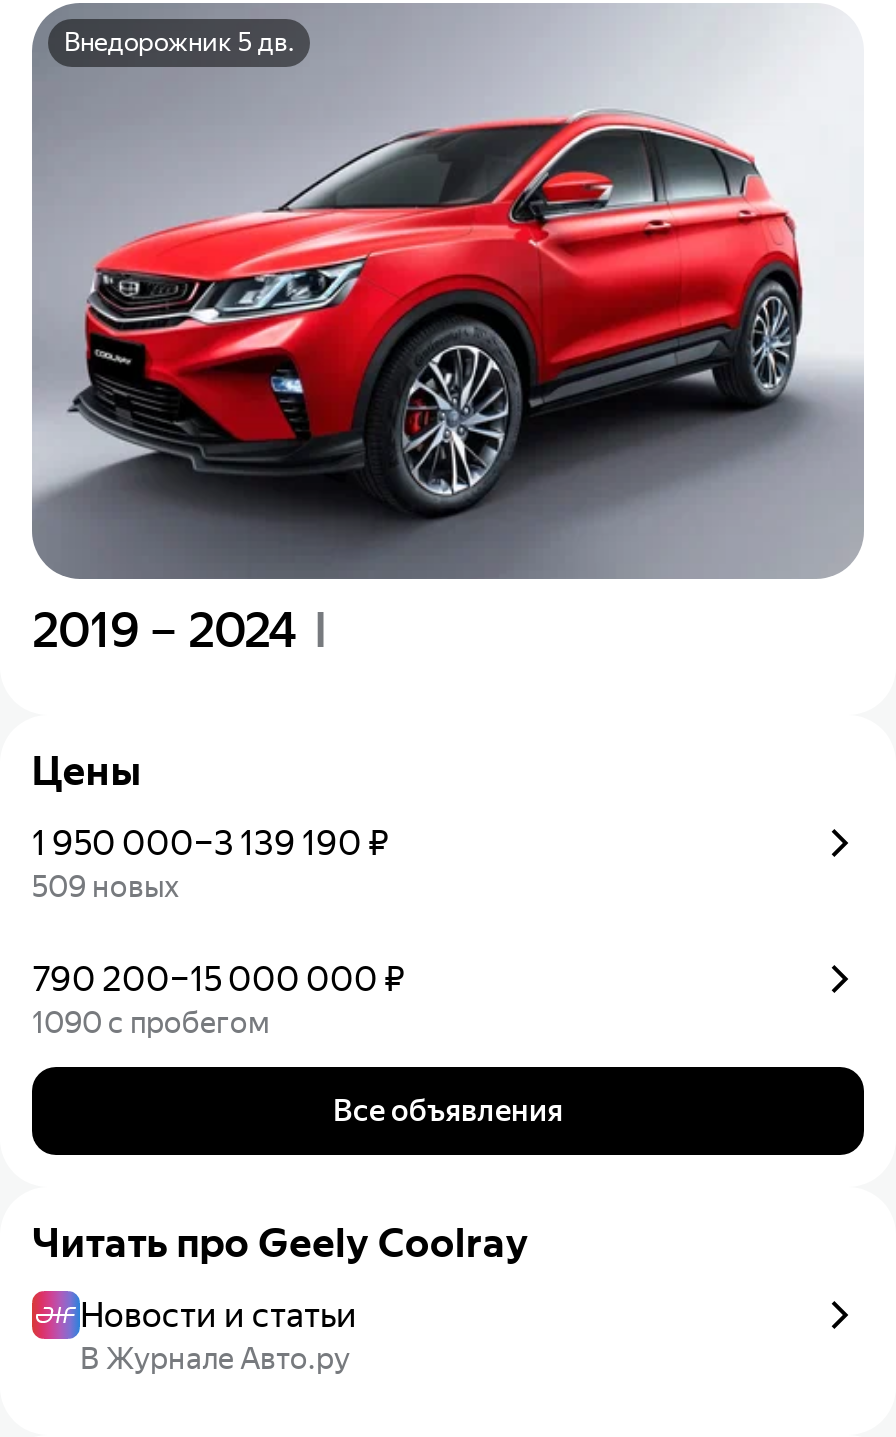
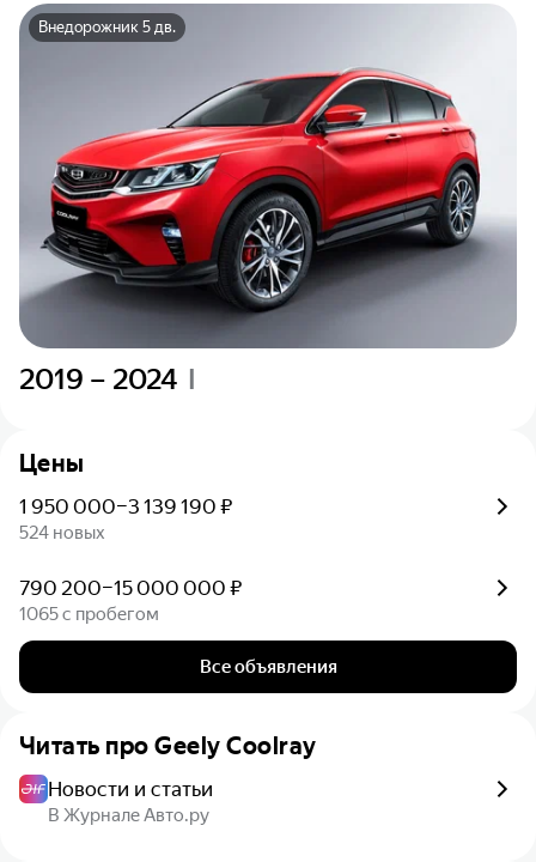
[32,869,180,905] 509 новых -> [19,522,105,544] 524 новых
[32,1005,270,1041] 1090 с пробегом -> [19,603,159,625] 1065 с пробегом

